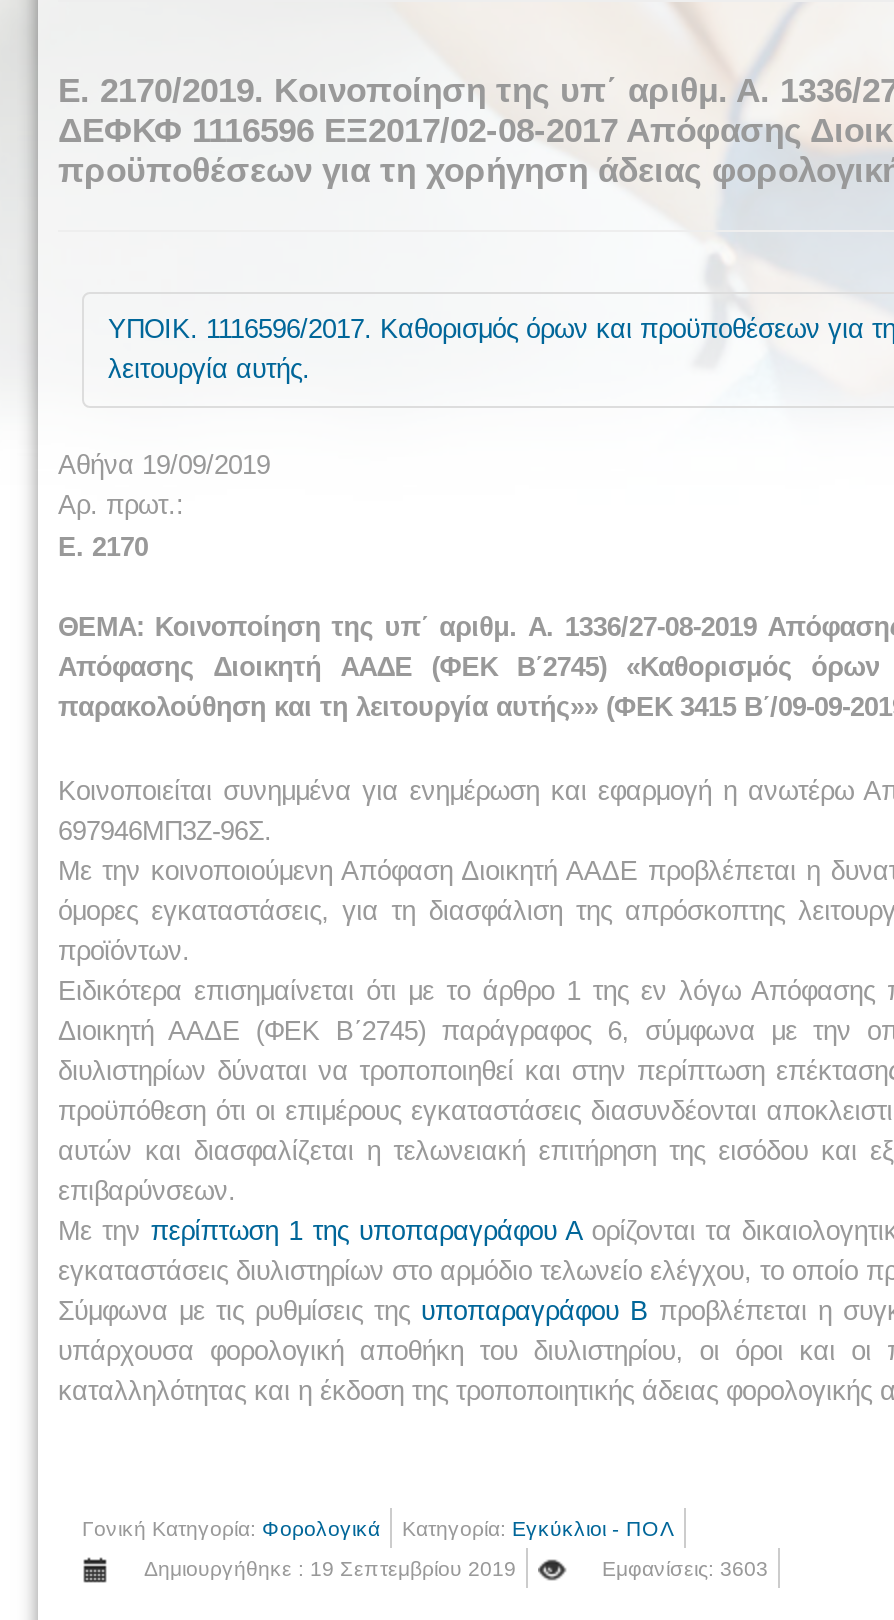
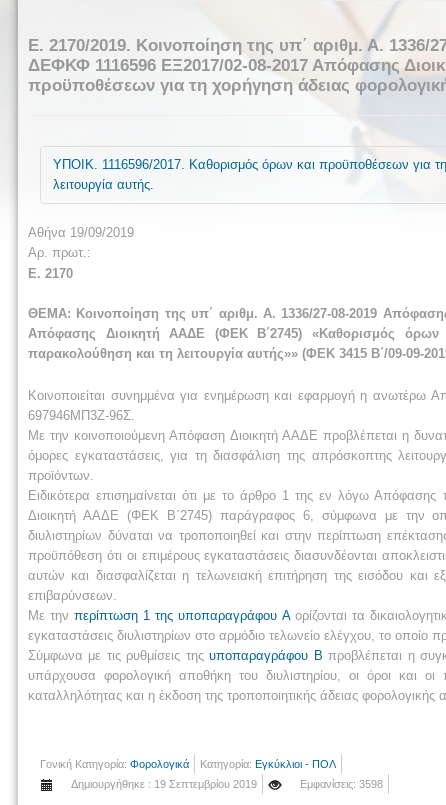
[602,1556,768,1580] Εμφανίσεις: 3603 -> [300,778,383,790] Εμφανίσεις: 3598

